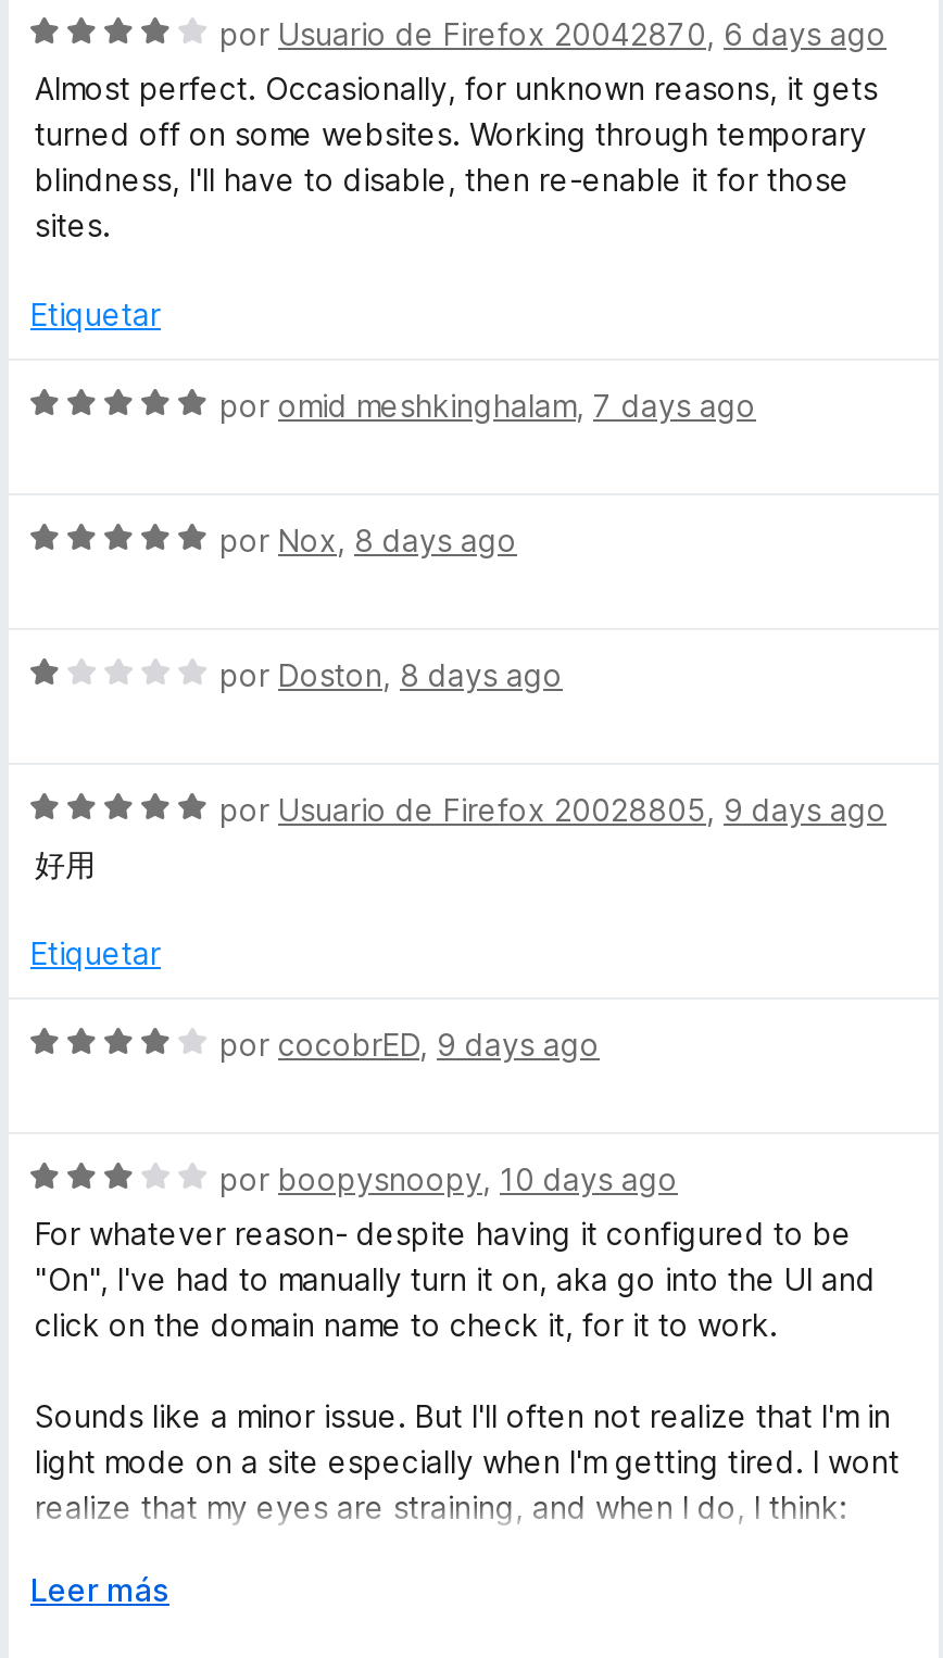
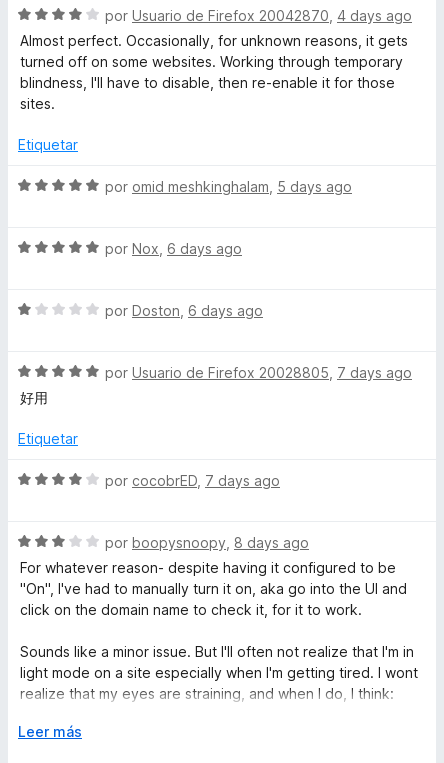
[219,15,887,52] por Usuario de Firefox 20042870, 6 days ago -> [105,7,412,24] por Usuario de Firefox 20042870, 4 days ago
[219,387,756,424] por omid meshkinghalam, 7 days ago -> [105,178,352,195] por omid meshkinghalam, 5 days ago
[219,522,517,558] por Nox, 8 days ago -> [105,240,242,257] por Nox, 6 days ago
[219,656,563,693] por Doston, 8 days ago -> [105,302,263,319] por Doston, 6 days ago
[219,791,887,828] por Usuario de Firefox 20028805, 9 days ago -> [105,364,412,381] por Usuario de Firefox 20028805, 7 days ago
[219,1026,600,1063] por cocobrED, 9 days ago -> [105,472,280,489] por cocobrED, 7 days ago
[219,1160,678,1197] por boopysnoopy, 10 days ago -> [105,534,309,551] por boopysnoopy, 8 days ago

